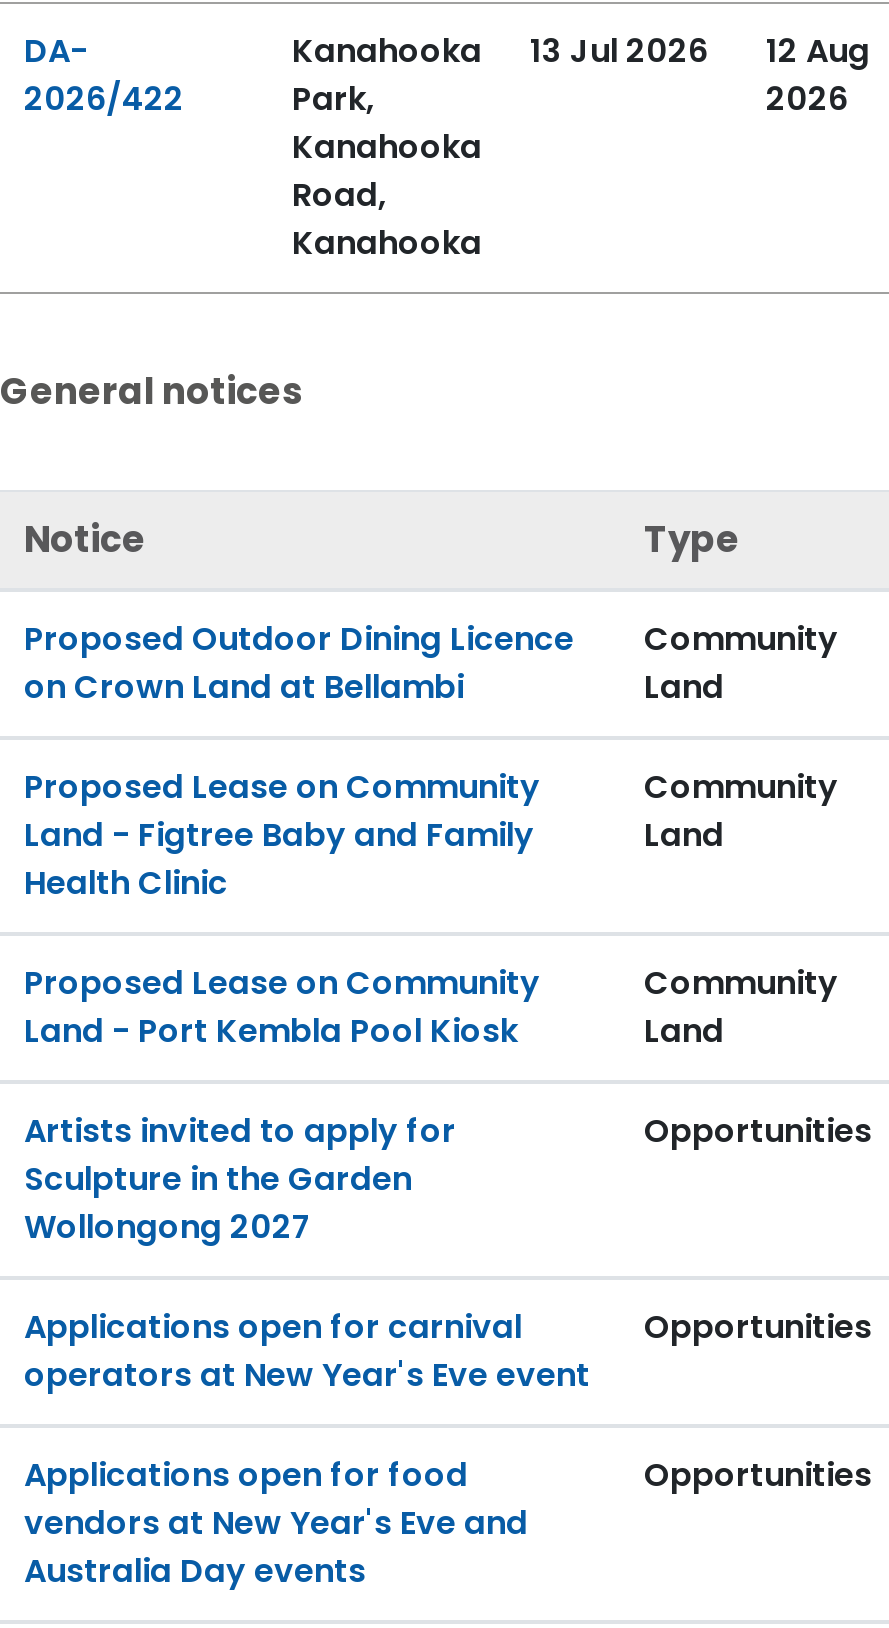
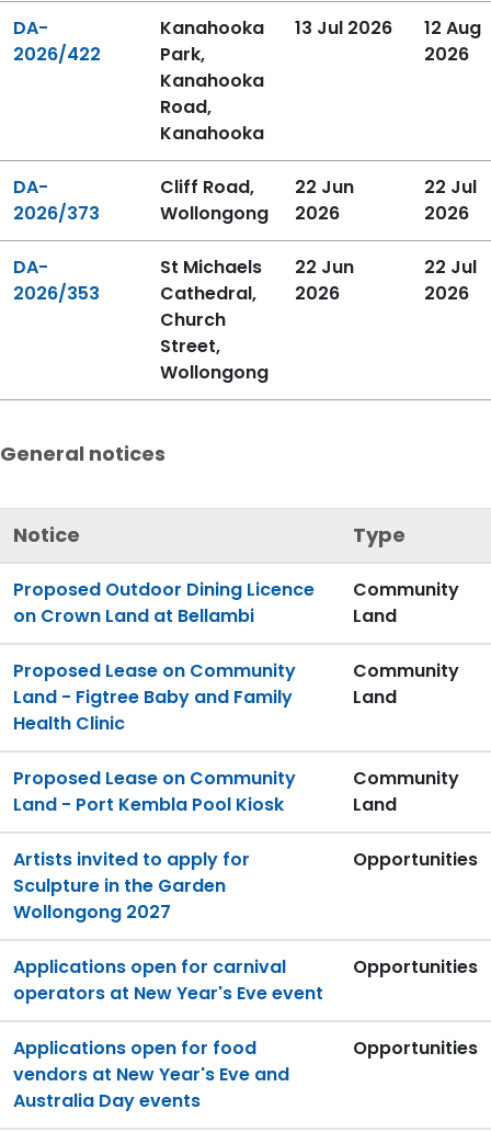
none -> [424,42,469,67] 2026
none -> [13,175,100,226] DA- | 2026/373
none -> [13,175,477,306] 22 Jul | 2026 | DA- | 2026/353
none -> [160,175,269,226] Cliff Road, | Wollongong
none -> [160,255,269,385] St Michaels | Cathedral, | Church | Street, | Wollongong
none -> [295,175,354,226] 22 Jun | 2026
none -> [295,255,354,306] 22 Jun | 2026
none -> [424,255,477,280] 22 Jul

